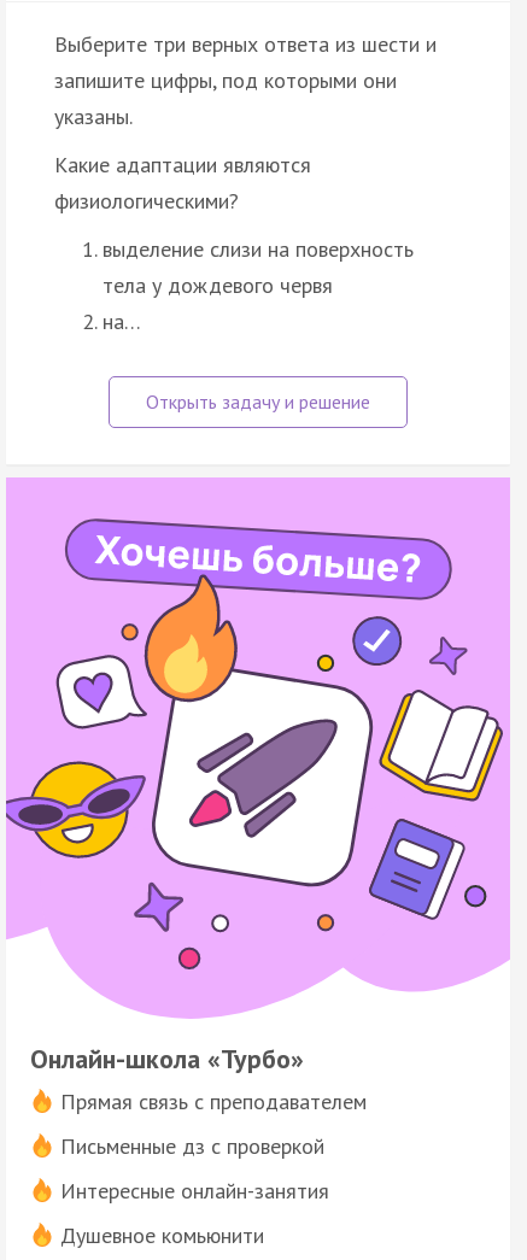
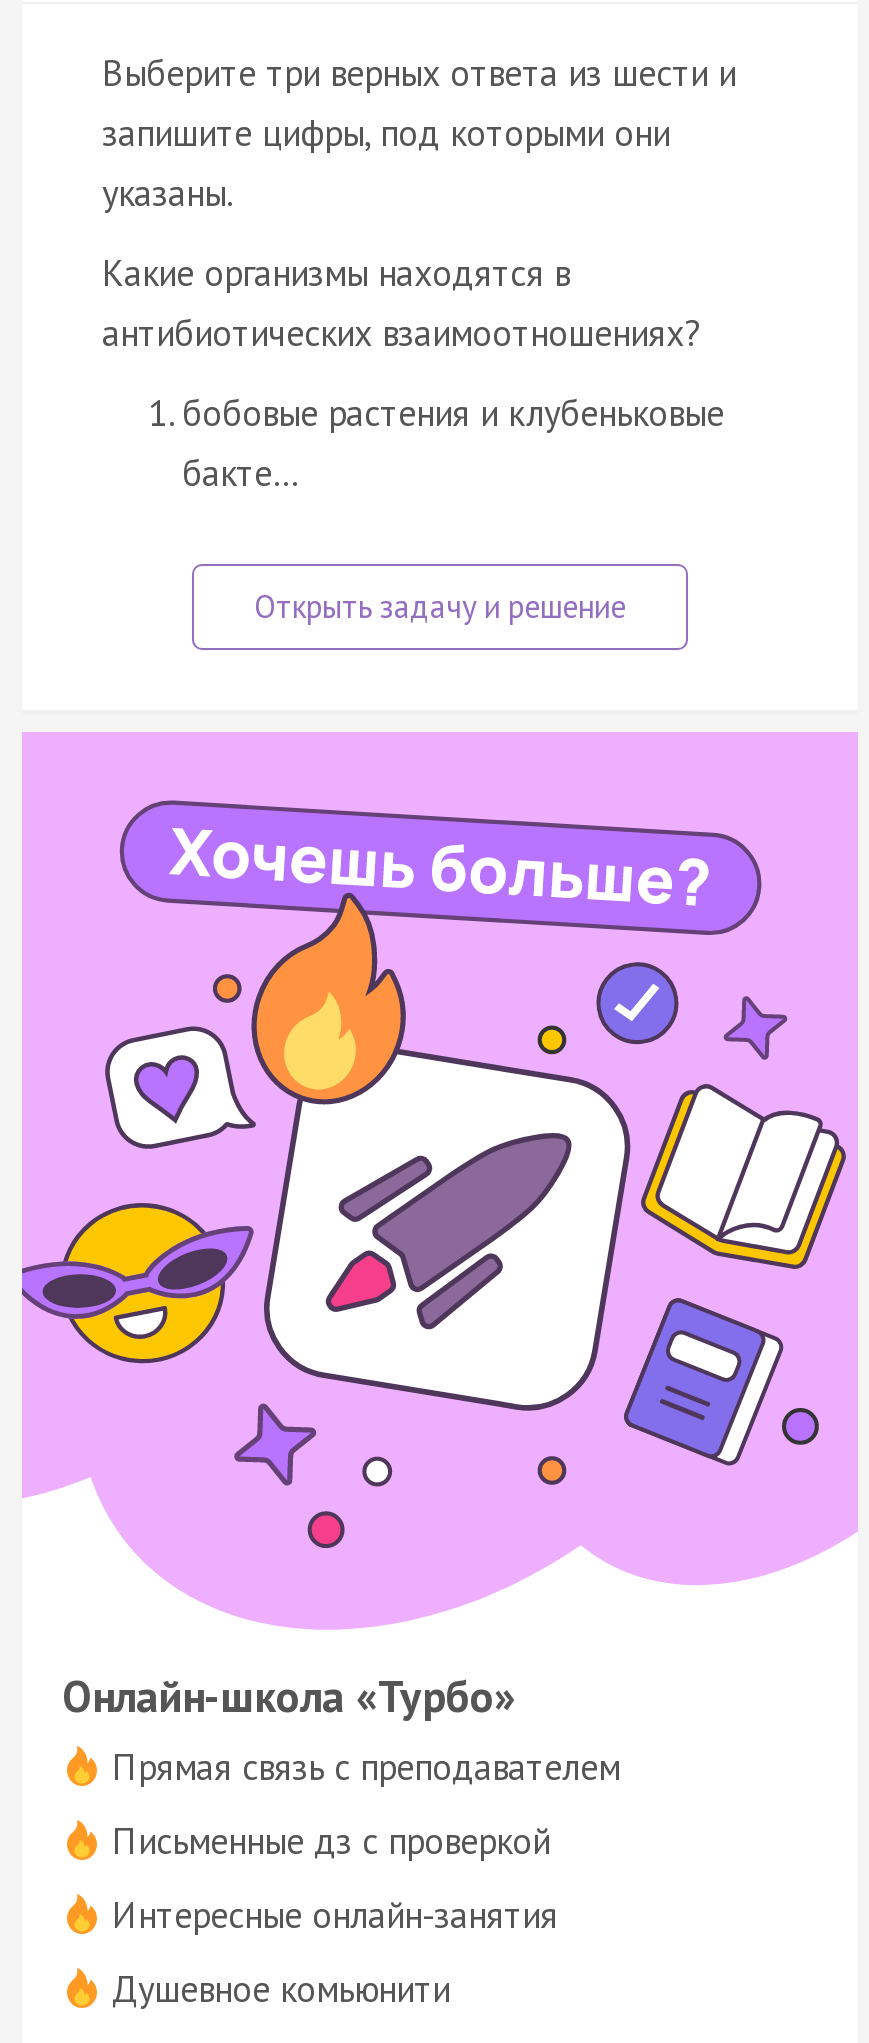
[54,150,311,214] Какие адаптации являются | физиологическими? -> [102,249,700,355] Какие организмы находятся в | антибиотических взаимоотношениях?
[103,235,414,335] выделение слизи на поверхность | тела у дождевого червя | на… -> [182,389,724,495] бобовые растения и клубеньковые | бакте…

